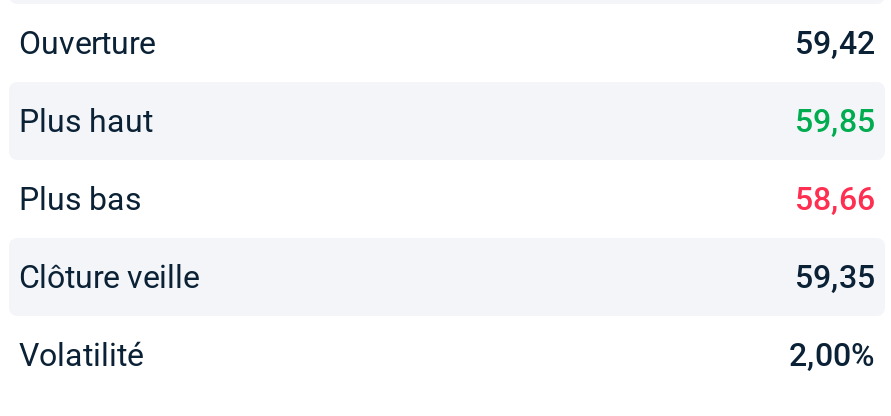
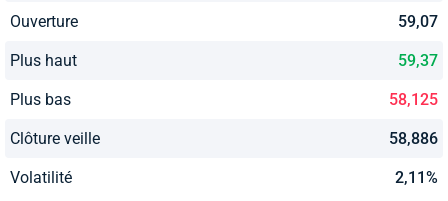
[795,25,875,63] 59,42 -> [398,12,438,31] 59,07
[795,103,875,141] 59,85 -> [398,51,438,70] 59,37
[795,181,875,219] 58,66 -> [389,90,438,109] 58,125
[795,259,875,297] 59,35 -> [389,129,438,148] 58,886
[789,337,875,375] 2,00% -> [395,168,438,187] 2,11%

